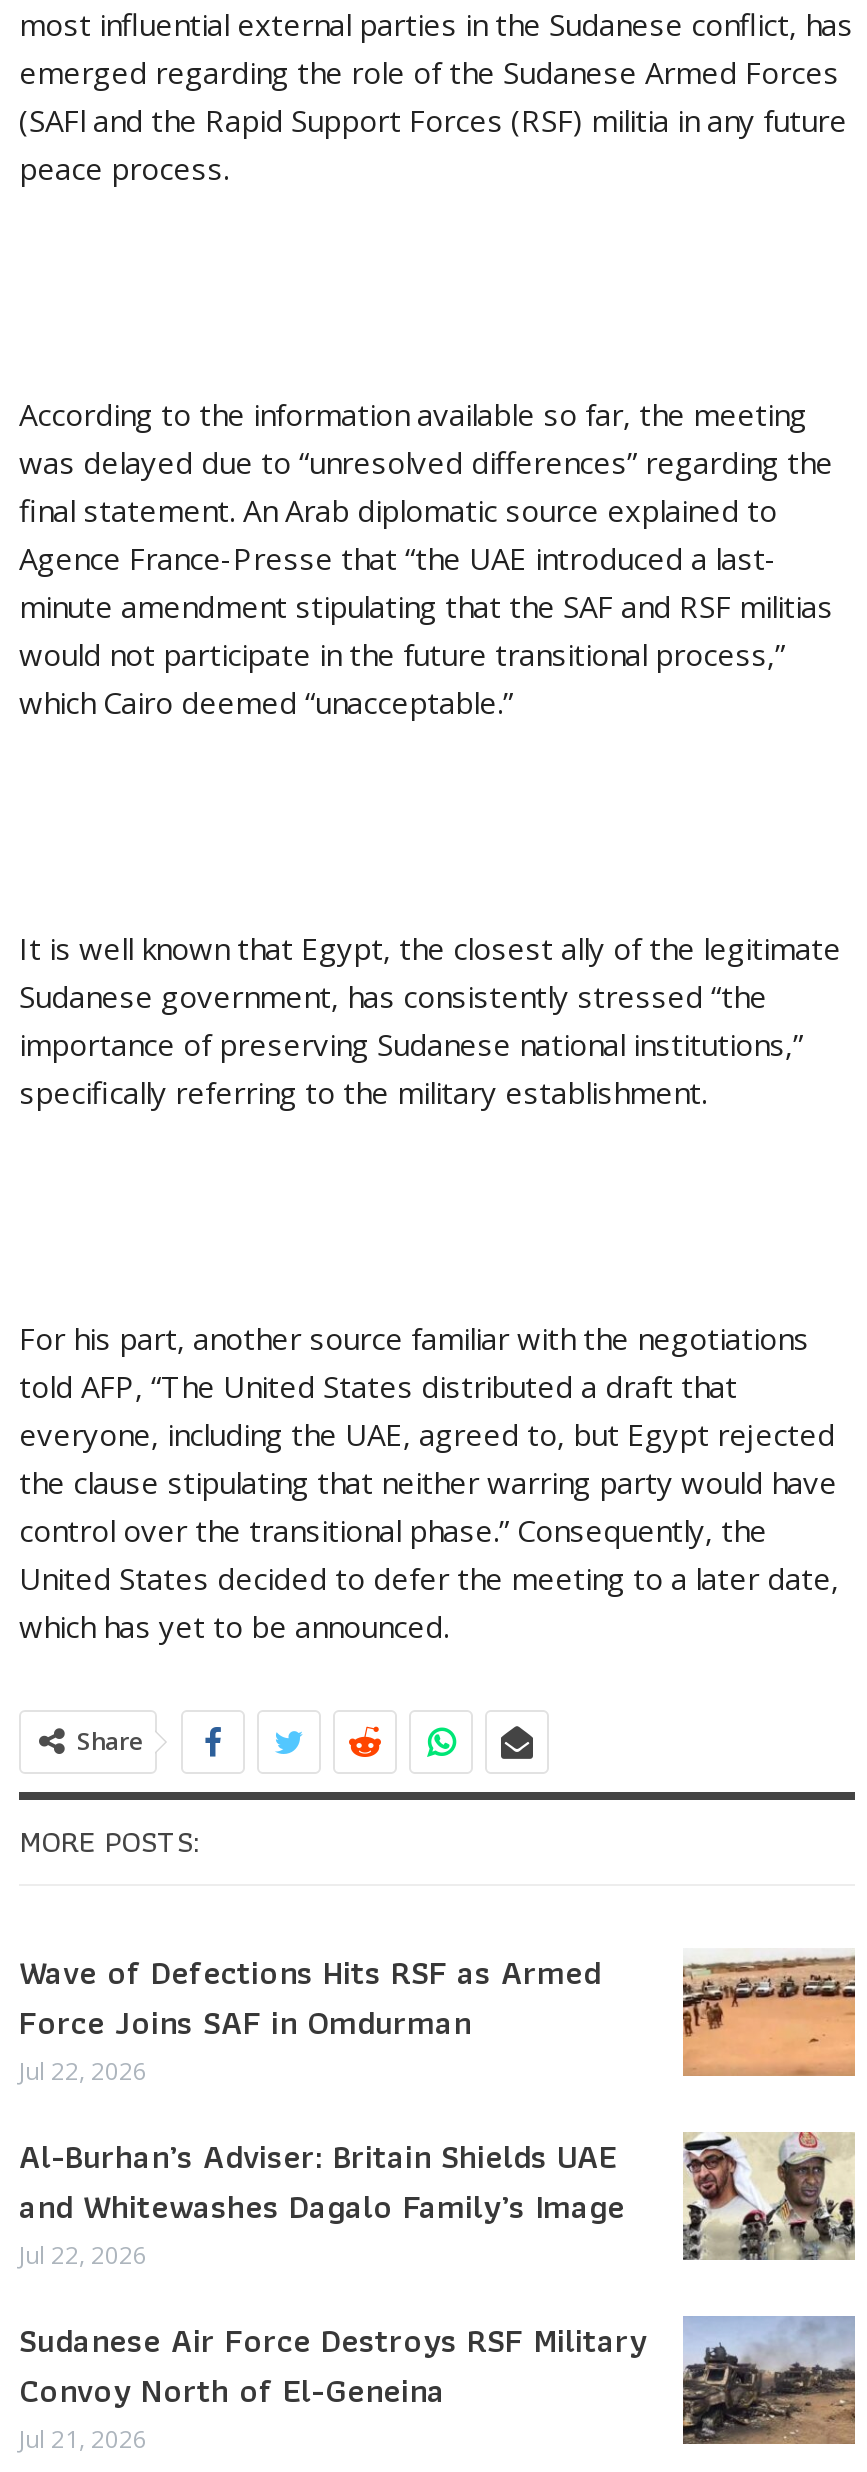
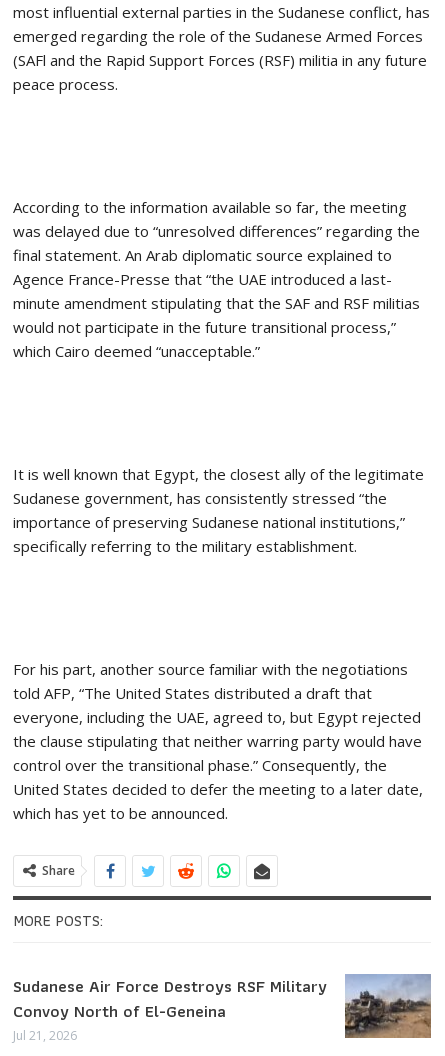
[19,1944,857,2272] [image] | Wave of Defections Hits RSF as Armed | Force Joins SAF in Omdurman | Jul 22, 2026 | Al-Burhan’s Adviser: Britain Shields UAE | and Whitewashes Dagalo Family’s Image | Jul 22, 2026 -> none
[681,2130,857,2262] [image] -> none
moved [681,2344,855,2444] -> [344,989,431,1038]: [image]

